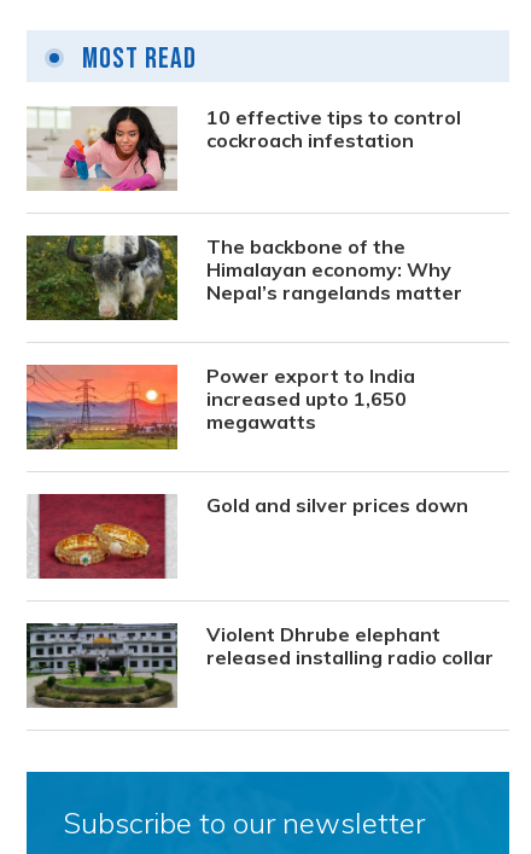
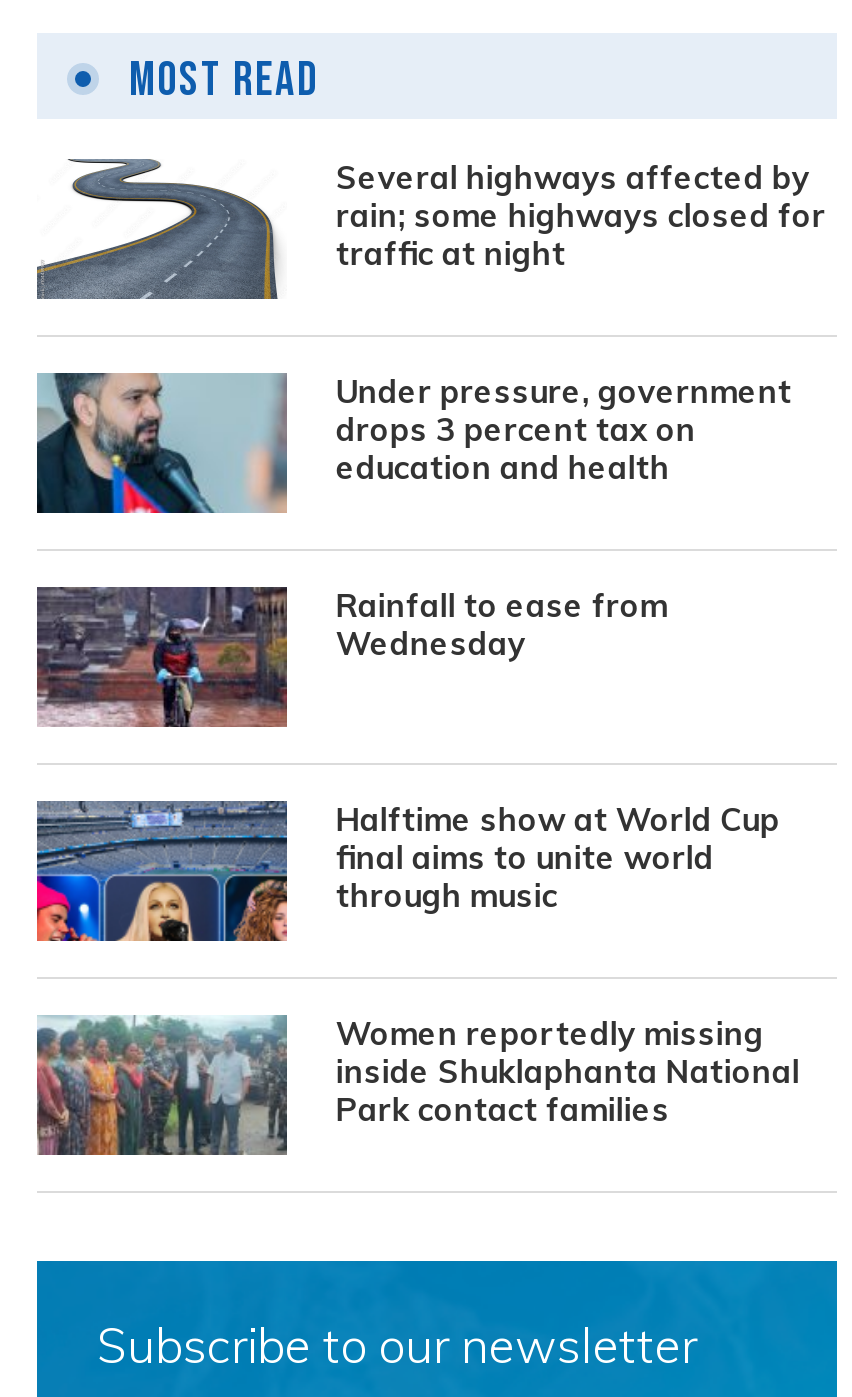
[25,105,461,192] [image] | 10 effective tips to control | cockroach infestation -> [37,157,826,301] [image] | Several highways affected by | rain; some highways closed for | traffic at night
[25,235,463,321] [image] | The backbone of the | Himalayan economy: Why | Nepal’s rangelands matter -> [37,371,792,515] [image] | Under pressure, government | drops 3 percent tax on | education and health
[25,364,416,451] [image] | Power export to India | increased upto 1,650 | megawatts -> [35,585,668,729] [image] | Rainfall to ease from | Wednesday
[27,493,469,580] [image] | Gold and silver prices down -> [35,799,780,943] [image] | Halftime show at World Cup | final aims to unite world | through music
[25,622,494,708] [image] | Violent Dhrube elephant | released installing radio collar -> [35,1013,800,1155] [image] | Women reportedly missing | inside Shuklaphanta National | Park contact families

